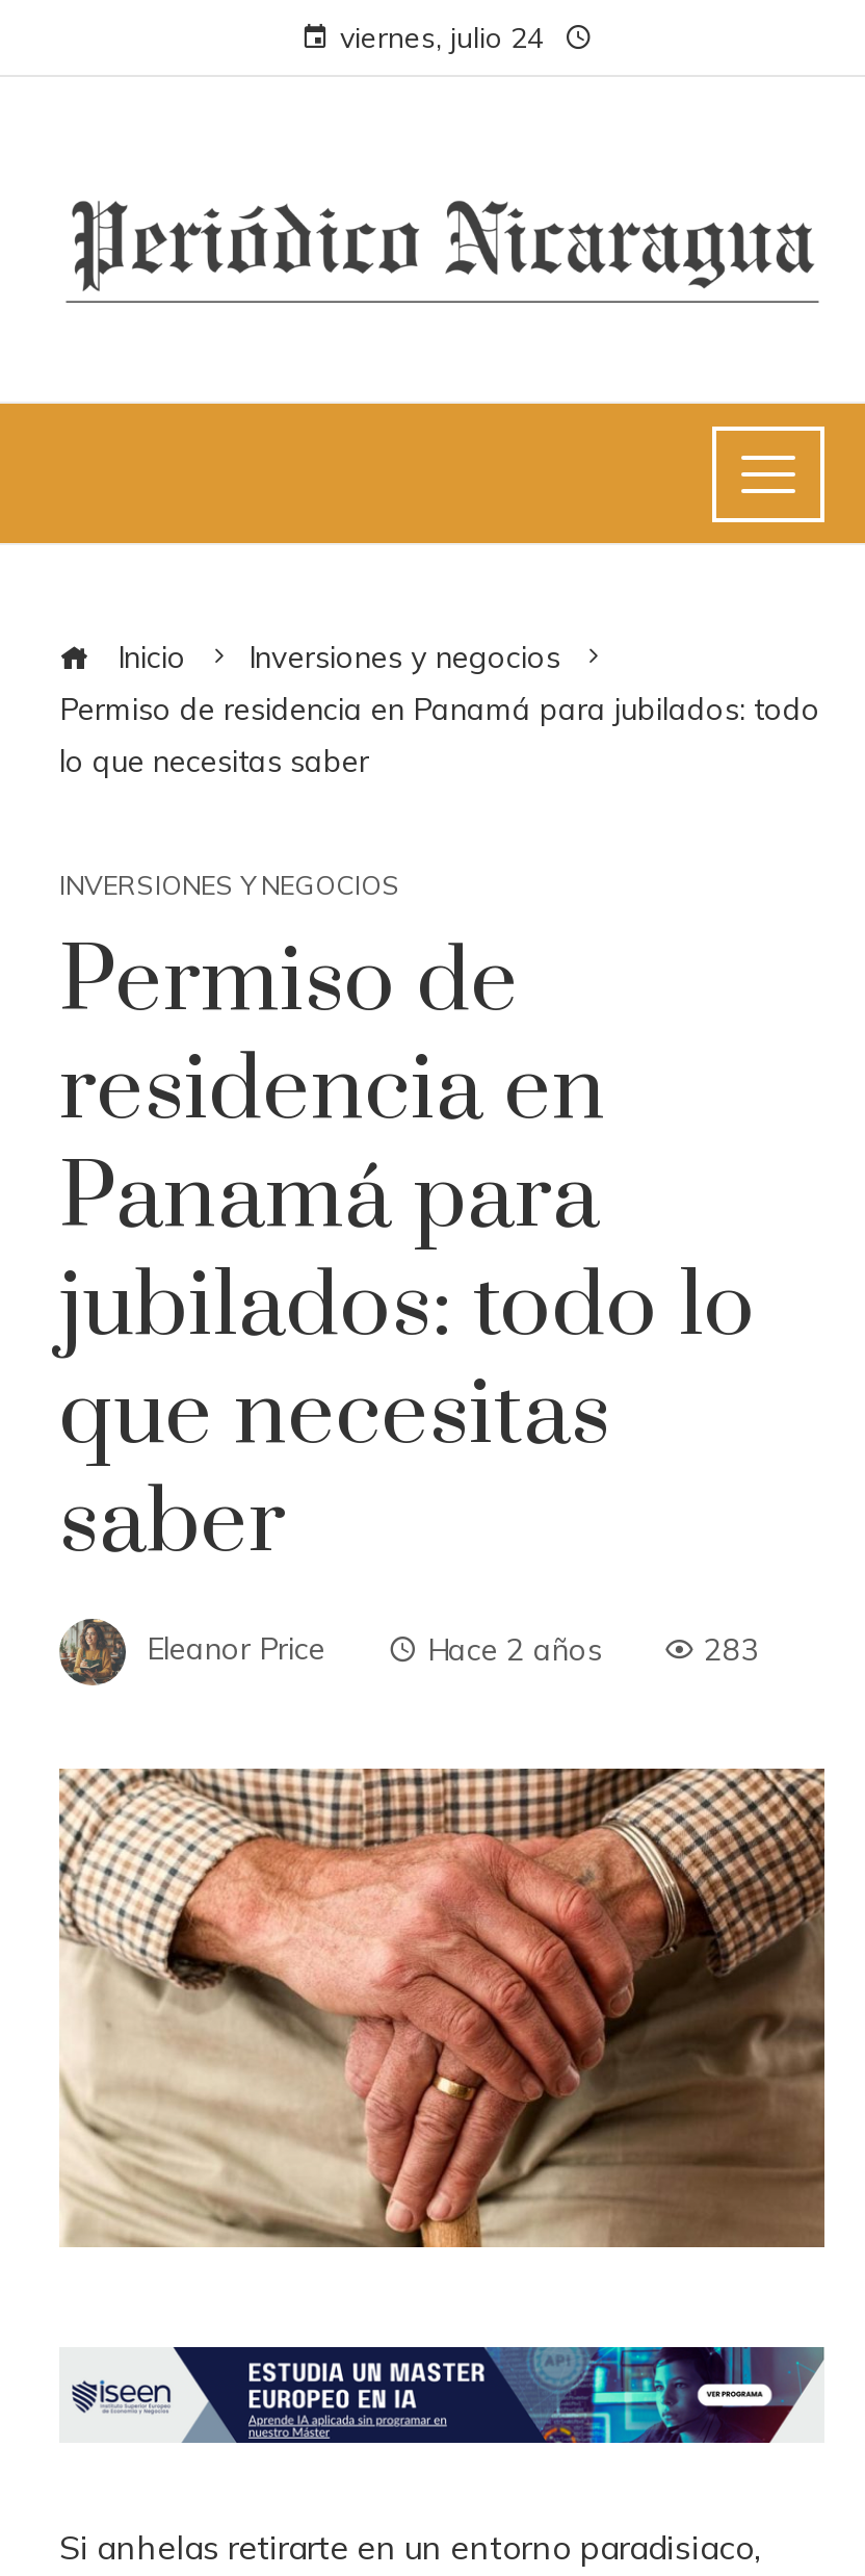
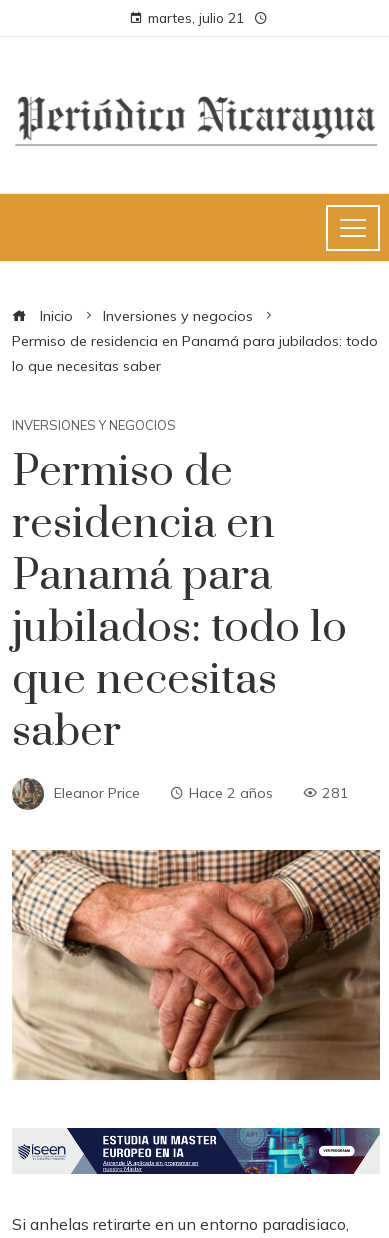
[340,19,544,54] viernes, julio 24 -> [148,9,244,26] martes, julio 21
[704,1631,760,1668] 283 -> [322,784,349,802] 281

